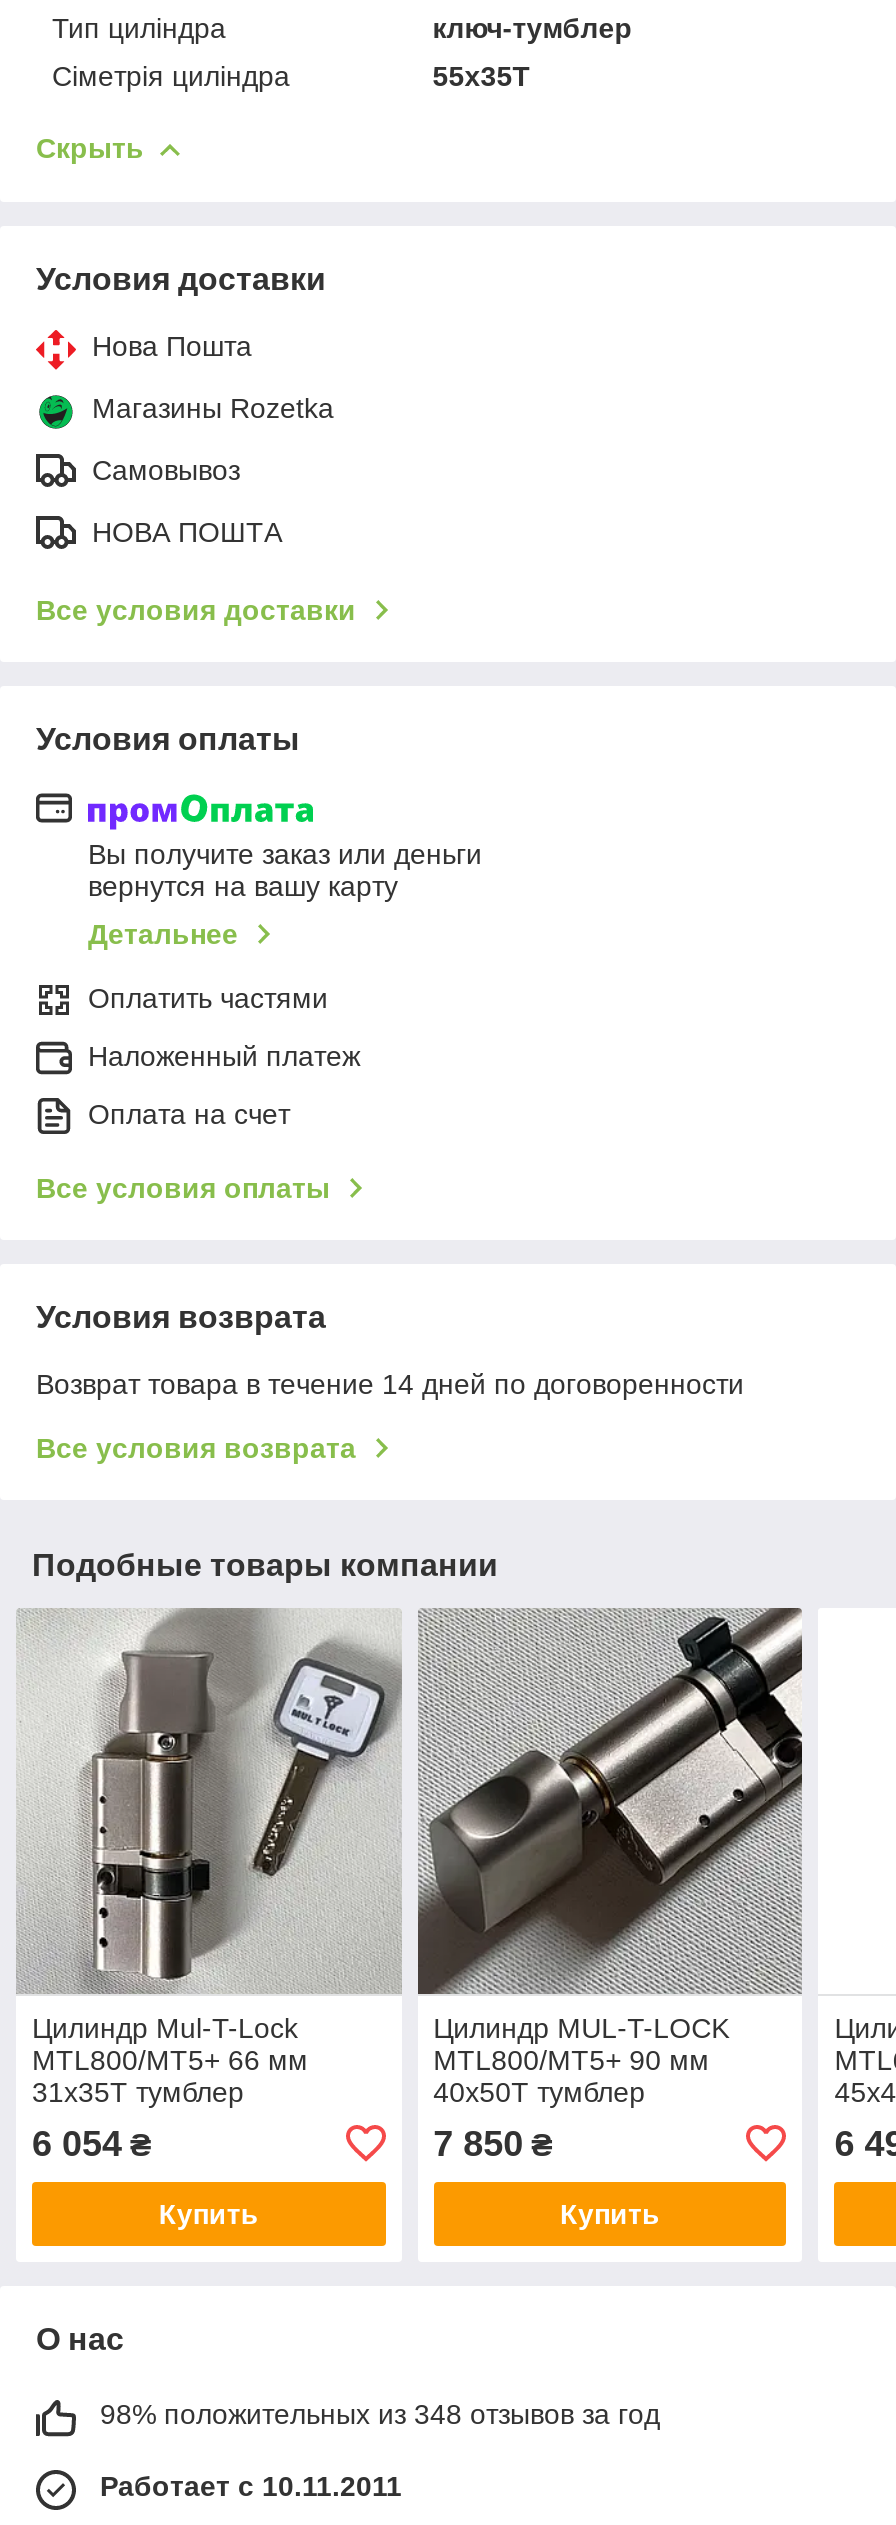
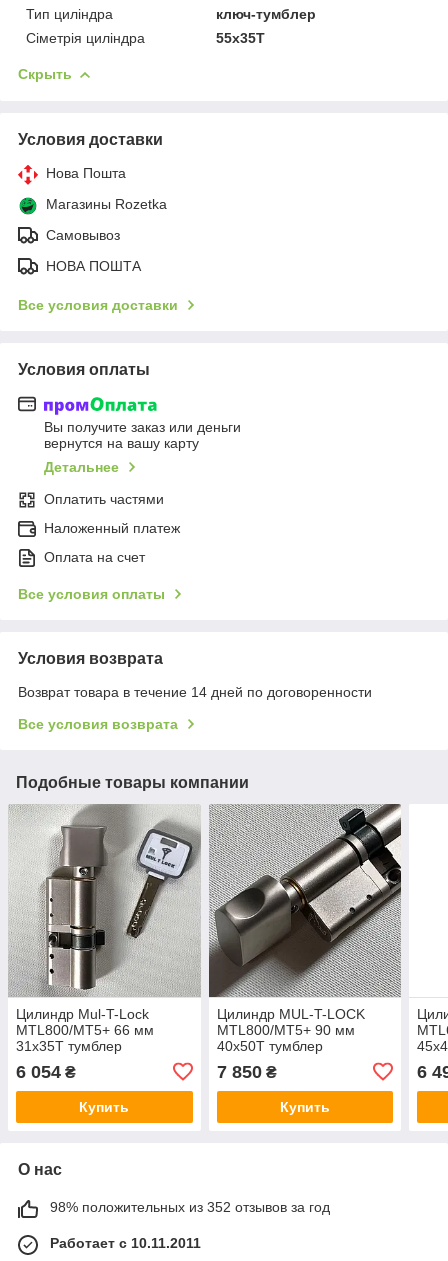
[100,2398,660,2430] 98% положительных из 348 отзывов за год -> [50,1199,330,1215] 98% положительных из 352 отзывов за год

